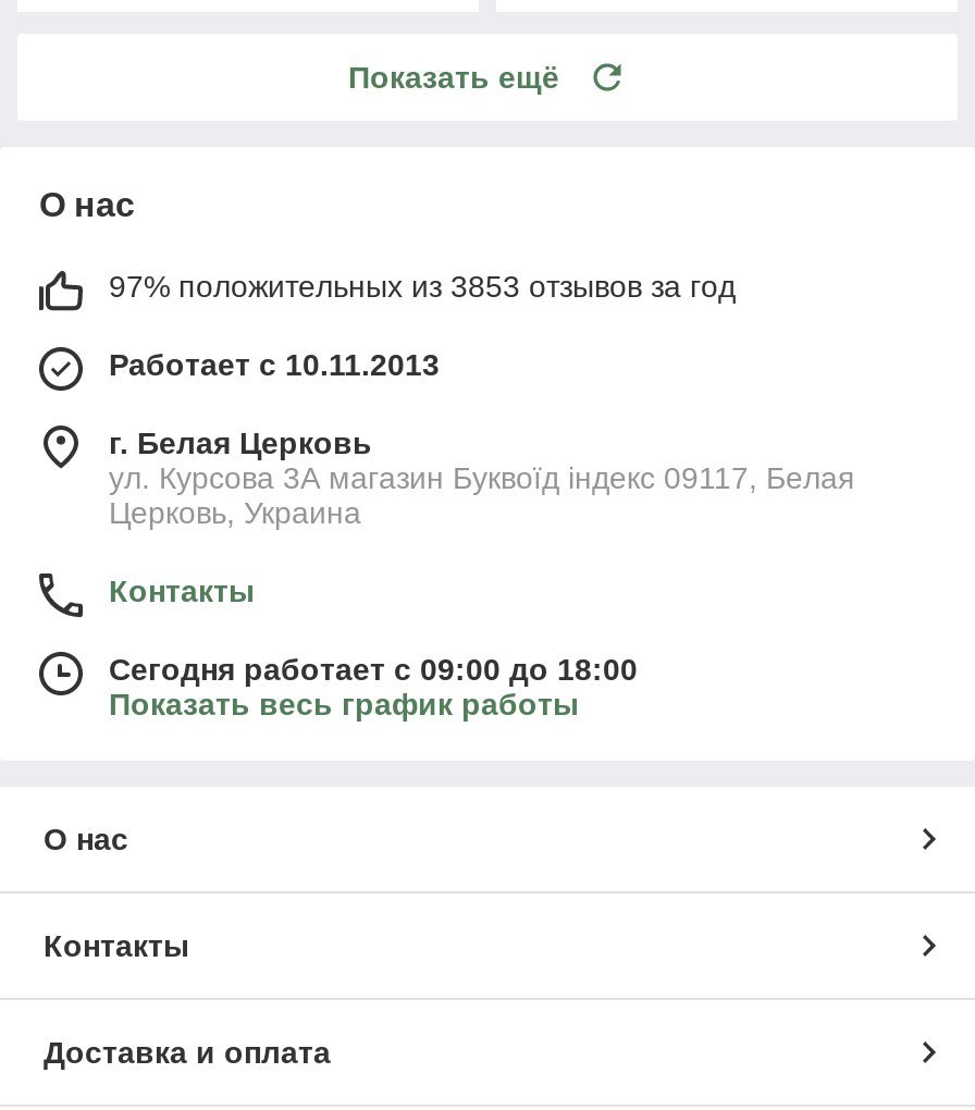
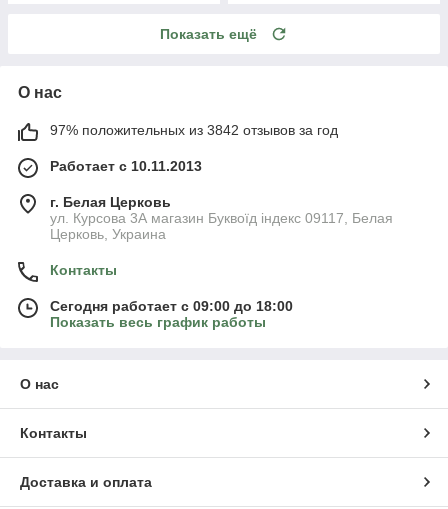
[109,268,736,303] 97% положительных из 3853 отзывов за год -> [50,122,338,138] 97% положительных из 3842 отзывов за год

